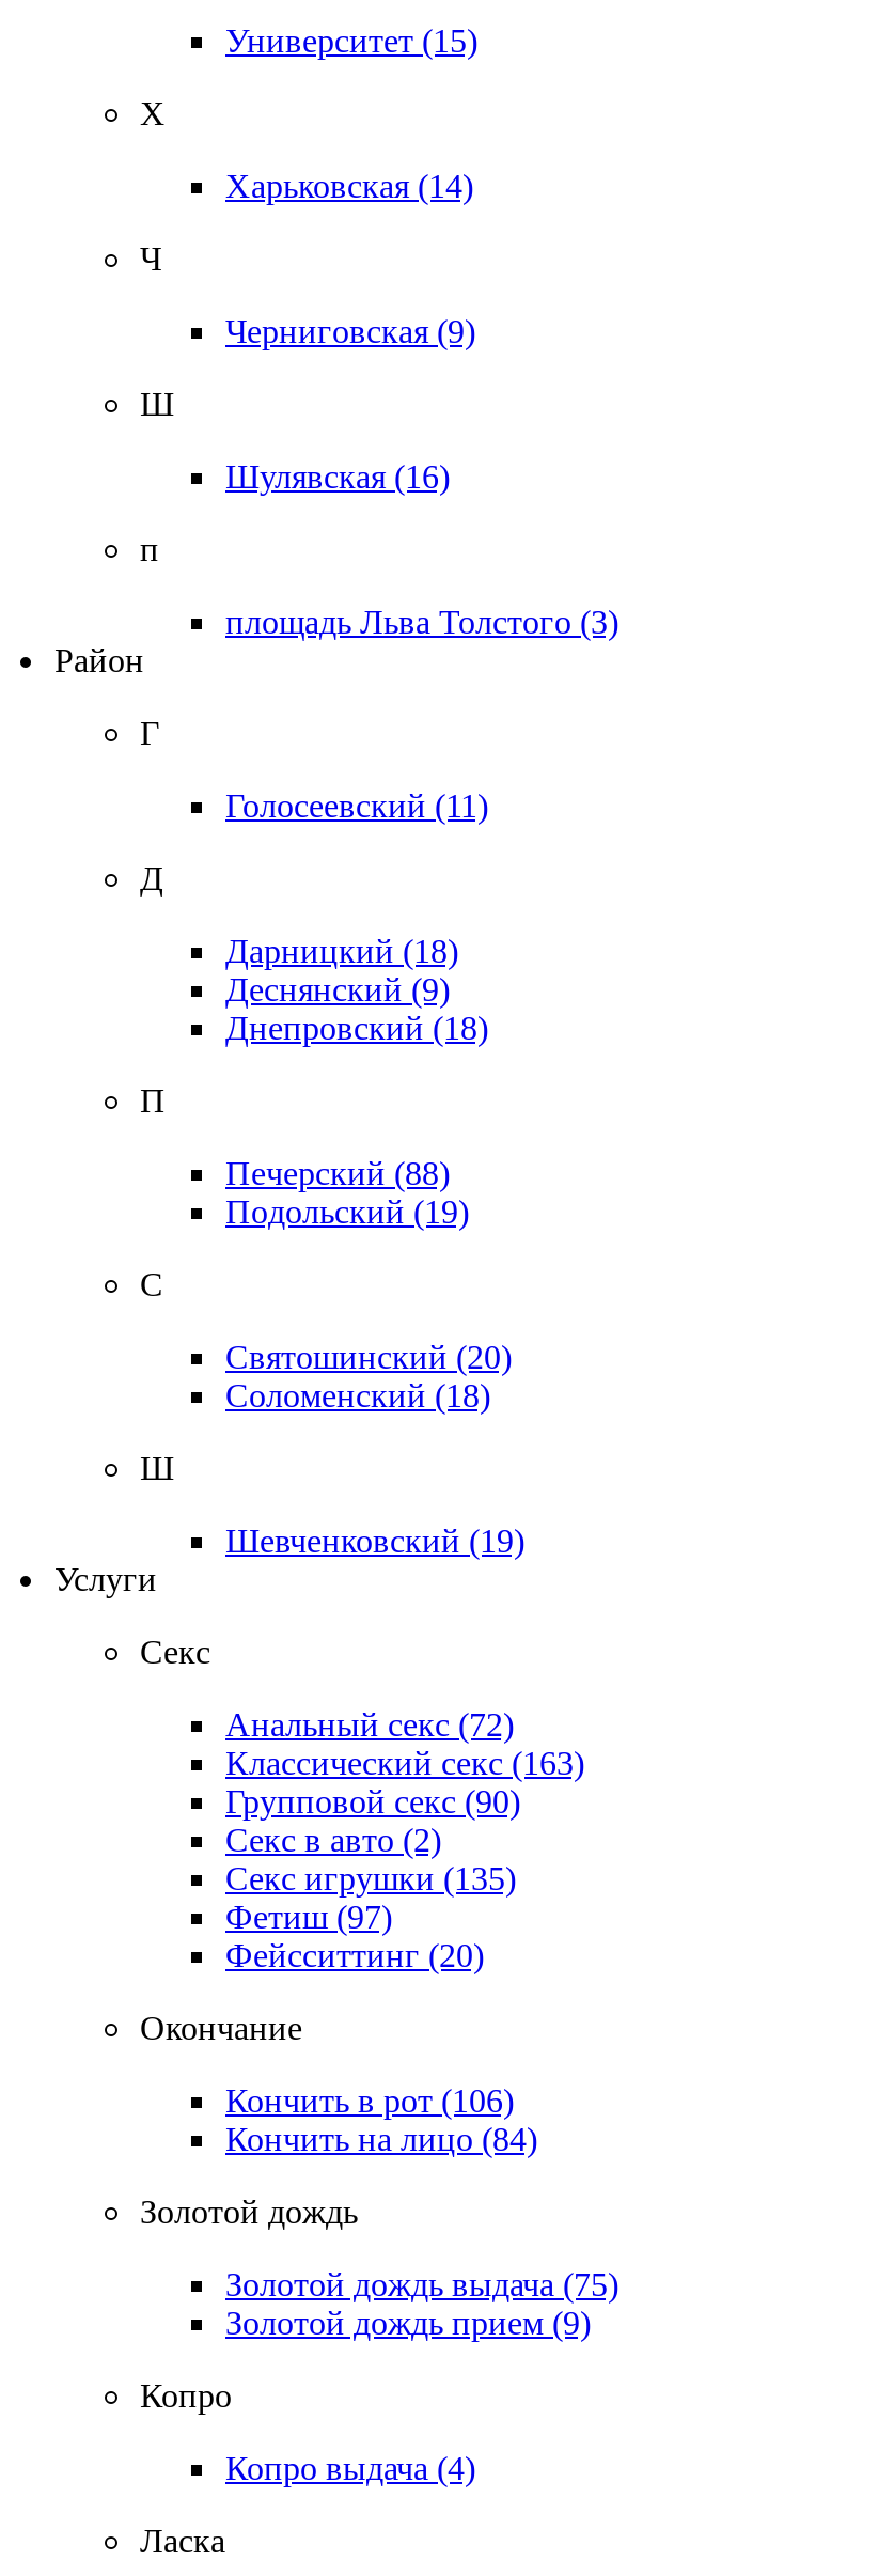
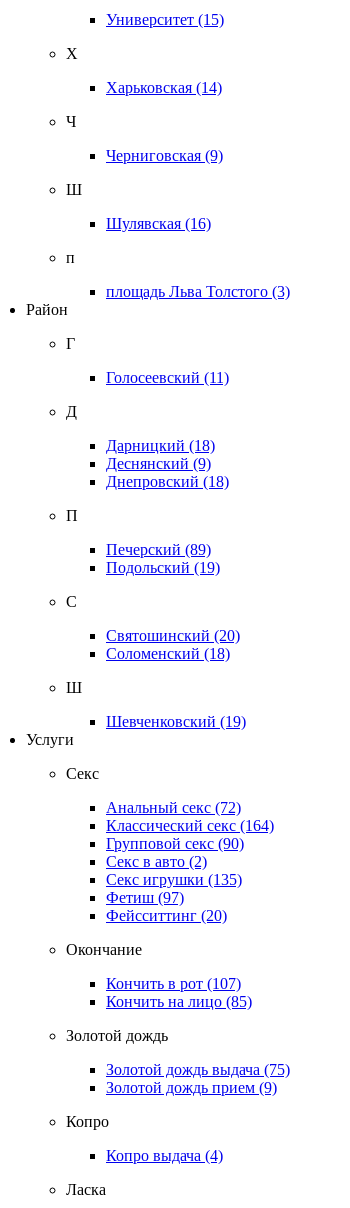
[225,1155,450,1191] Печерский (88) -> [106,541,211,558] Печерский (89)
[225,1745,584,1781] Классический секс (163) -> [106,817,274,834] Классический секс (164)
[225,2082,514,2119] Кончить в рот (106) -> [106,975,241,992] Кончить в рот (107)
[225,2121,537,2157] Кончить на лицо (84) -> [106,993,252,1010] Кончить на лицо (85)

